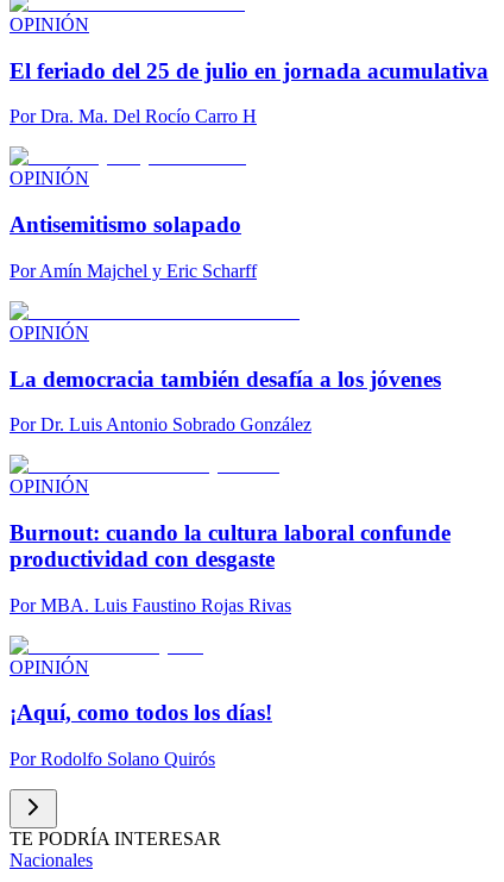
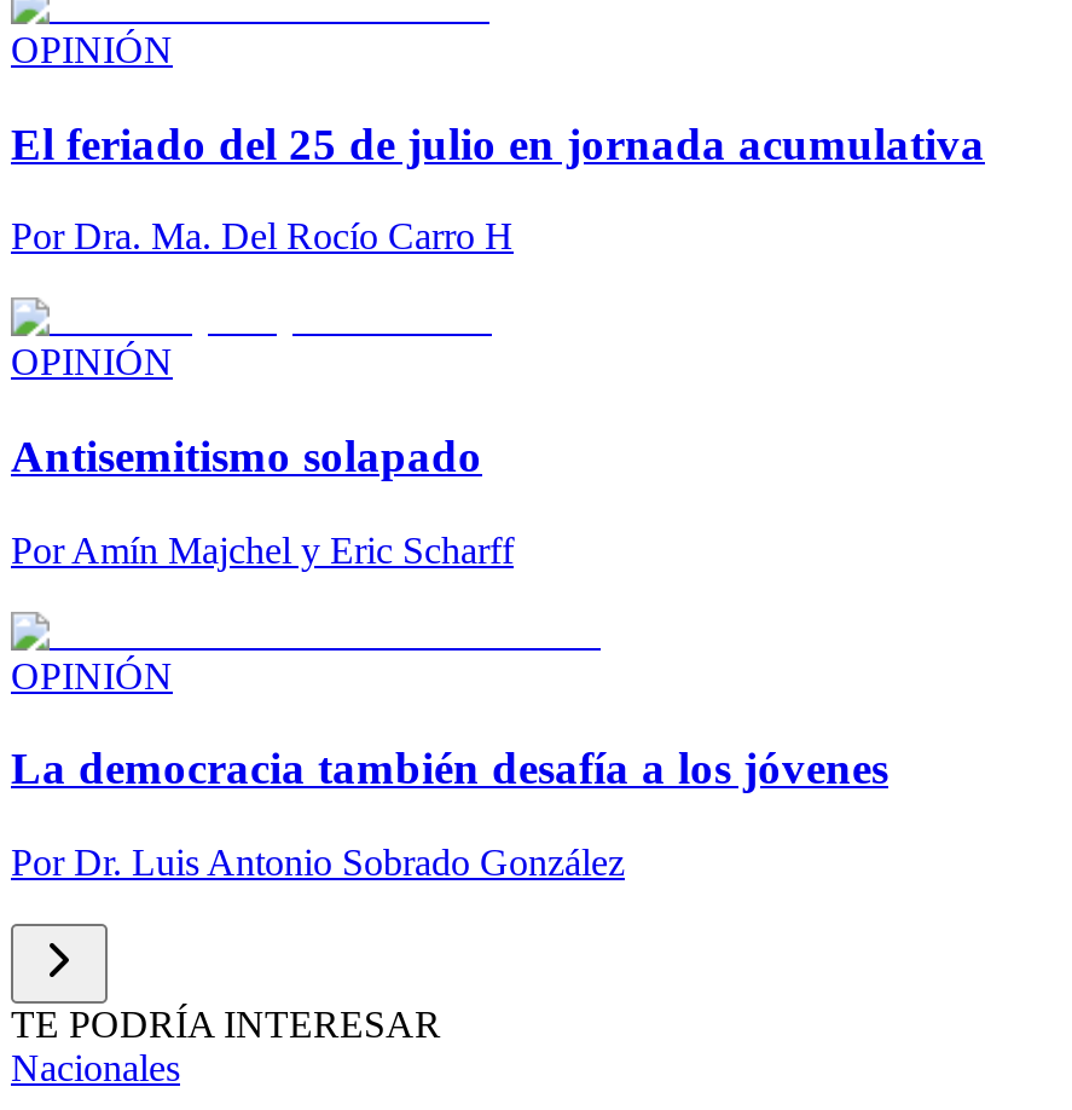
[10,476,451,769] OPINIÓN | Burnout: cuando la cultura laboral confunde | productividad con desgaste | Por MBA. Luis Faustino Rojas Rivas | OPINIÓN | ¡Aquí, como todos los días! | Por Rodolfo Solano Quirós -> none

